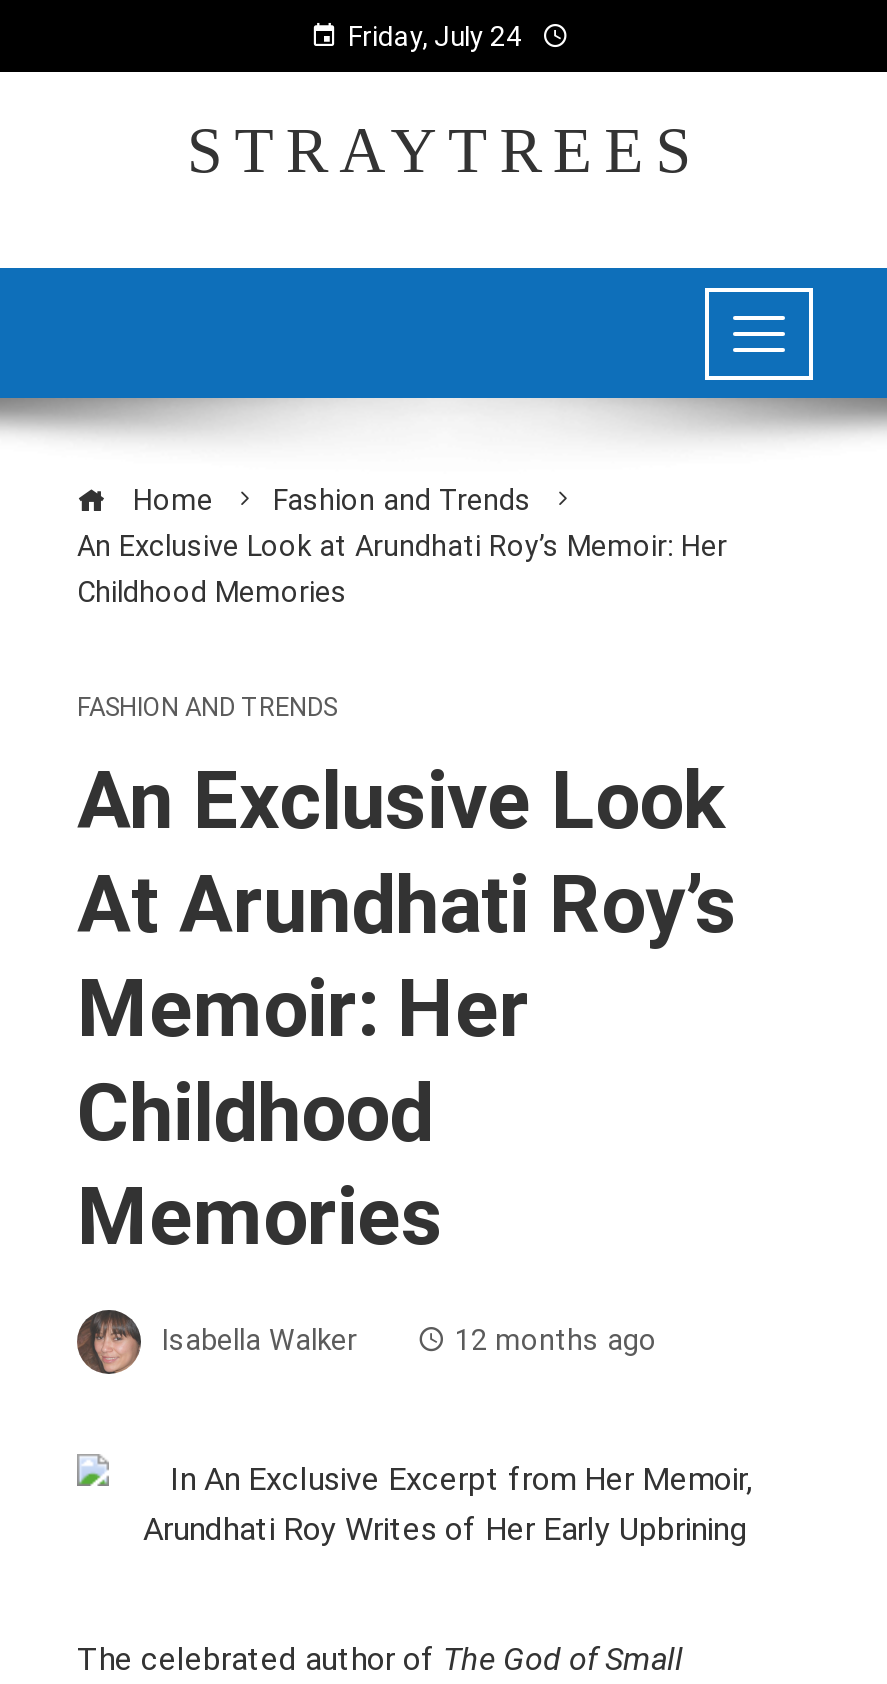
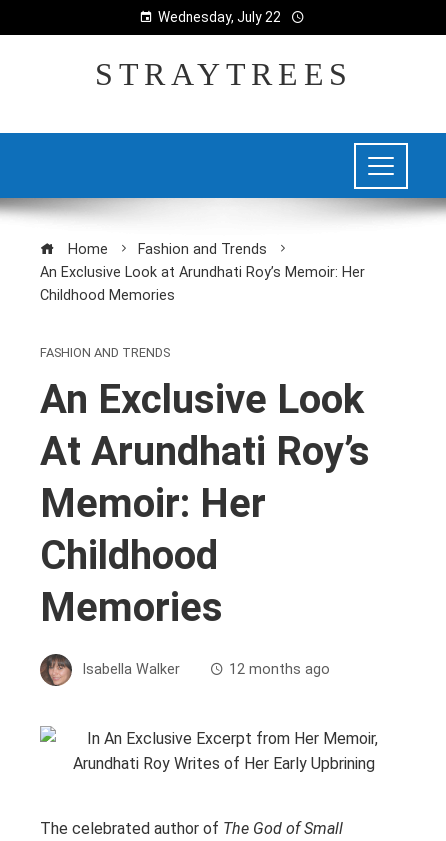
[348,20,522,52] Friday, July 24 -> [157,9,280,25] Wednesday, July 22

